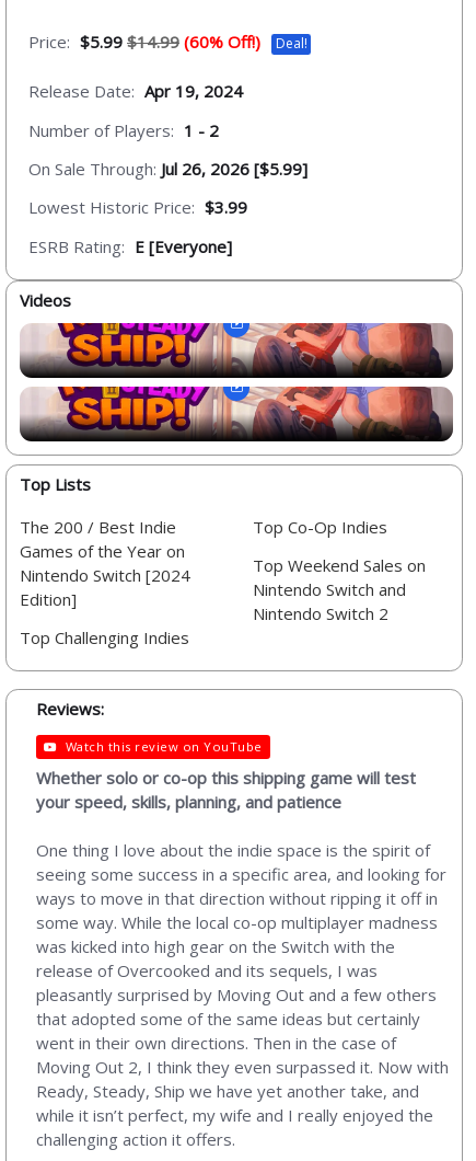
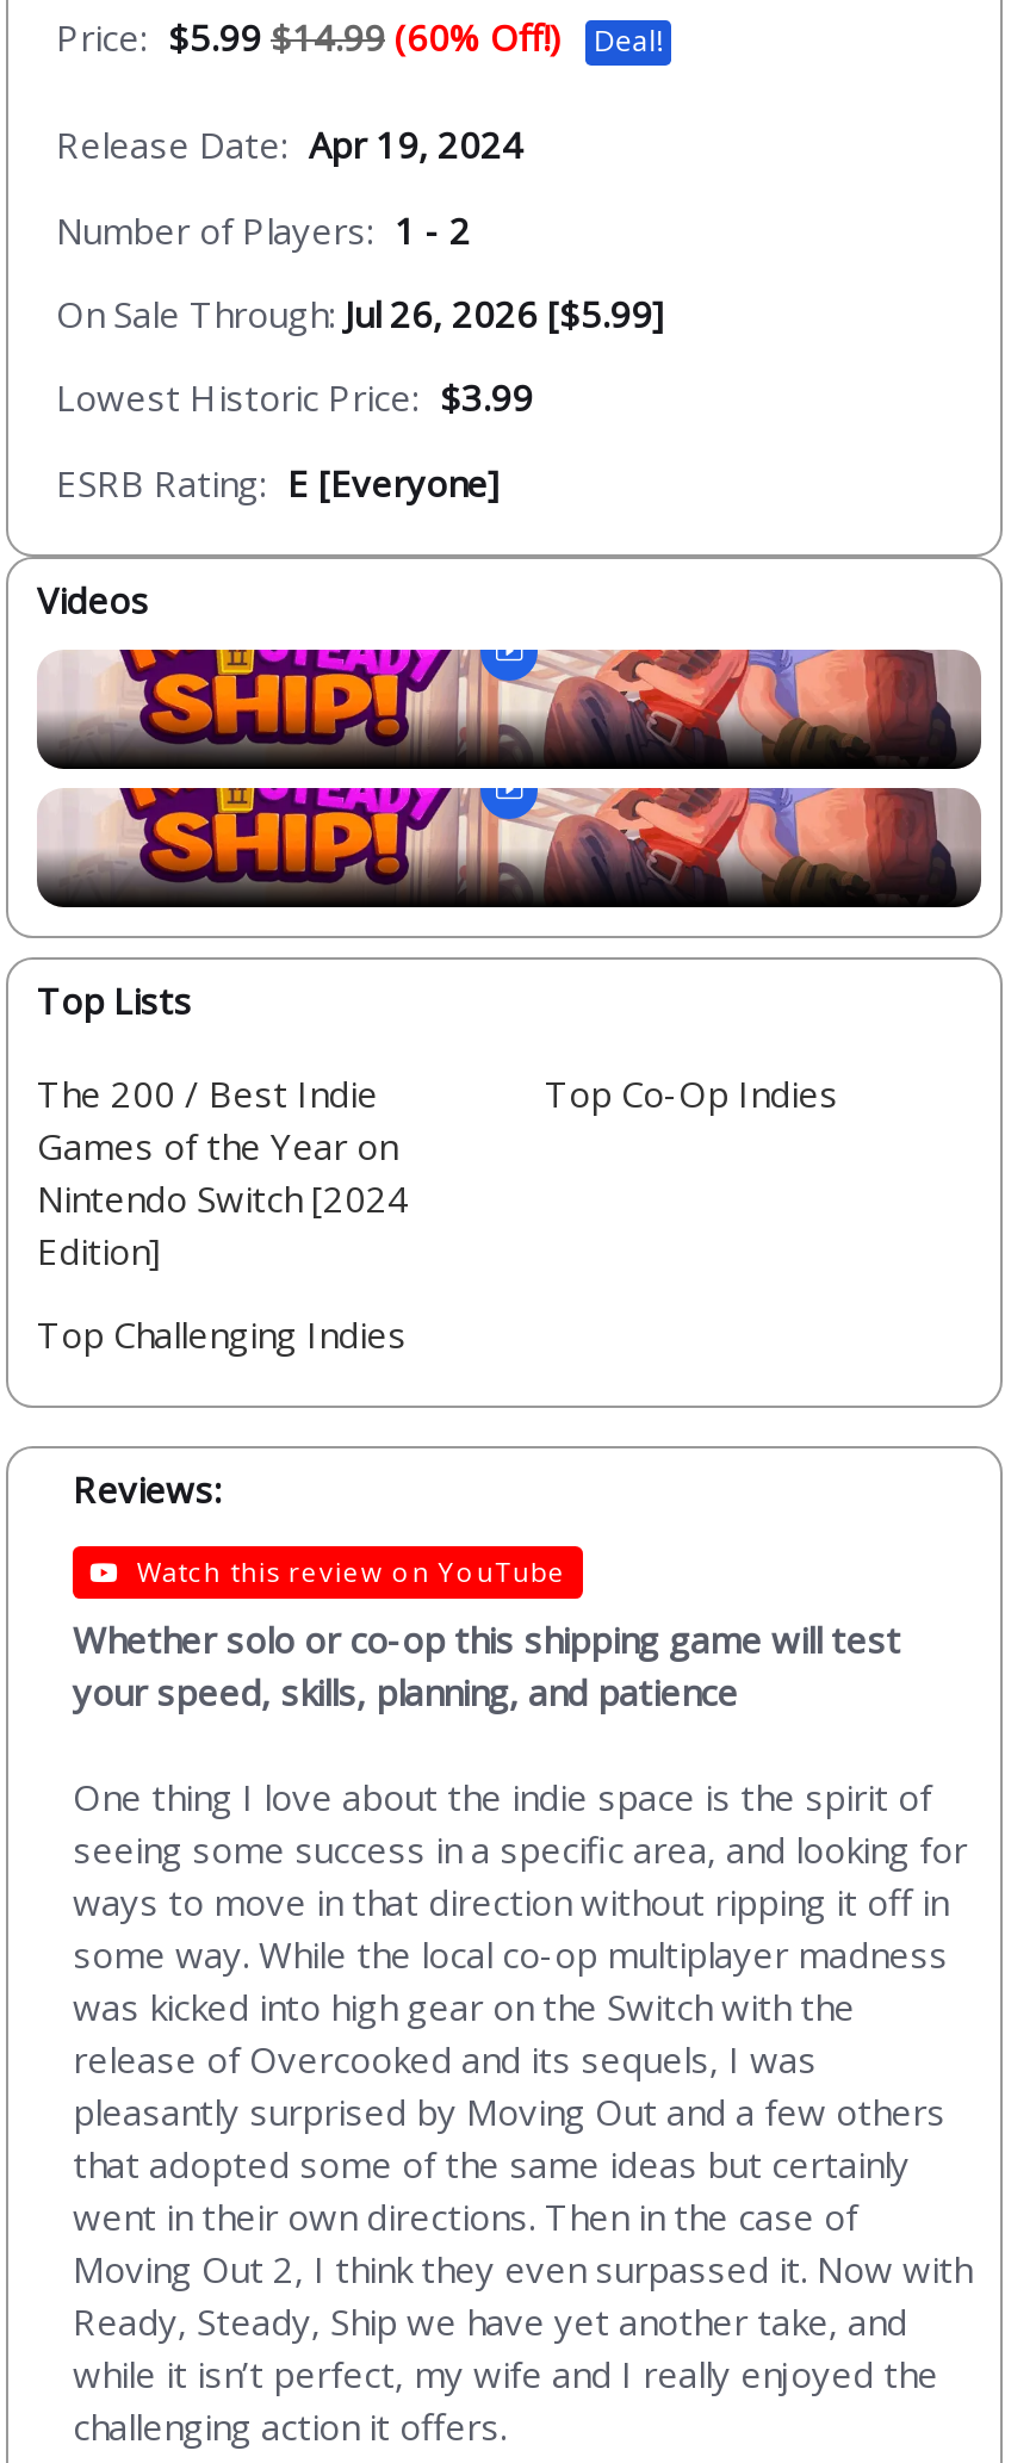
[253,555,426,625] Top Weekend Sales on | Nintendo Switch and | Nintendo Switch 2 -> none

